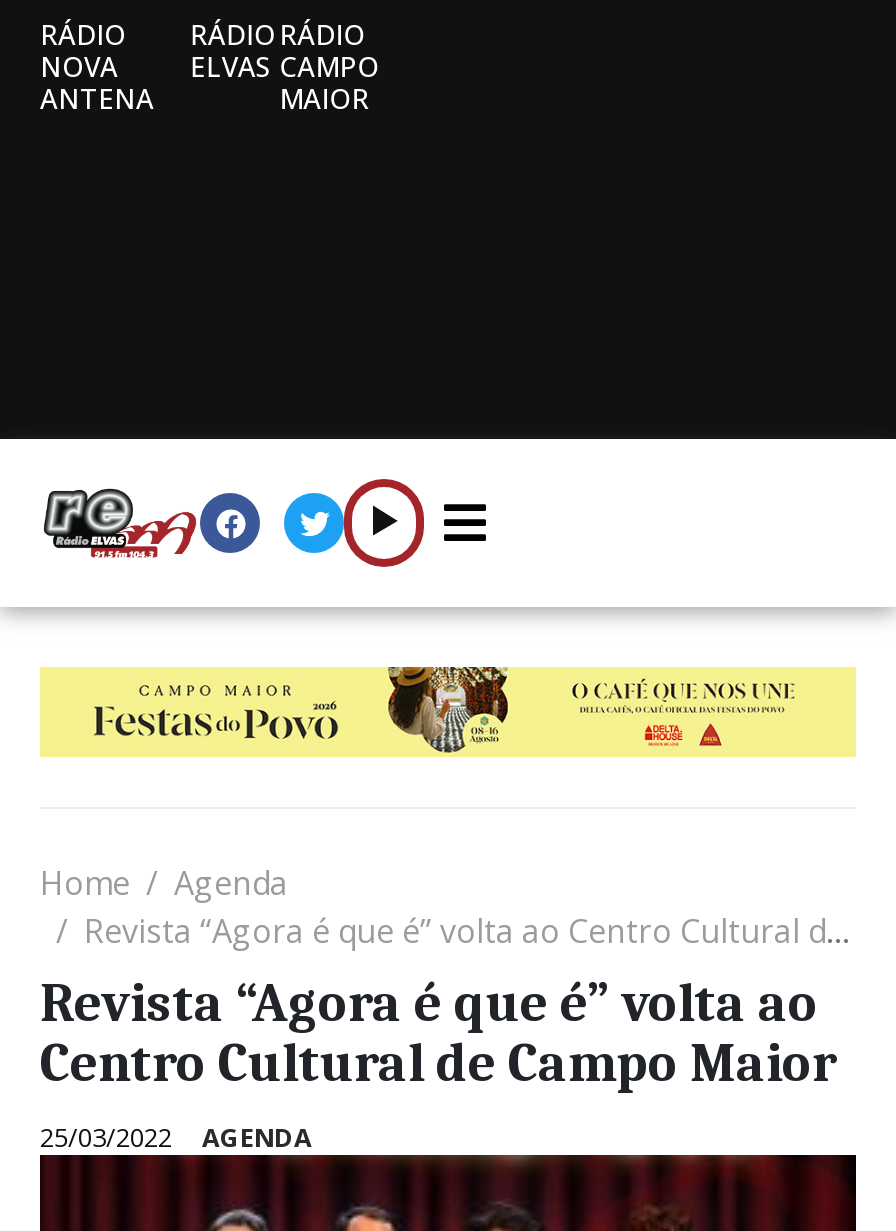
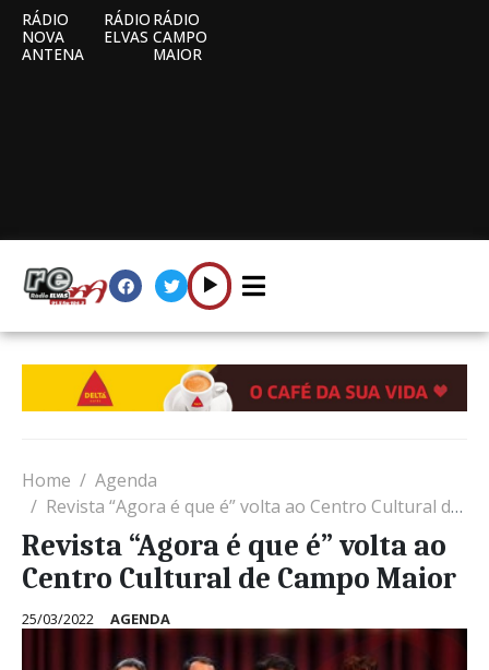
[42,665,856,757] [image] -> [22,363,468,412] [image]

